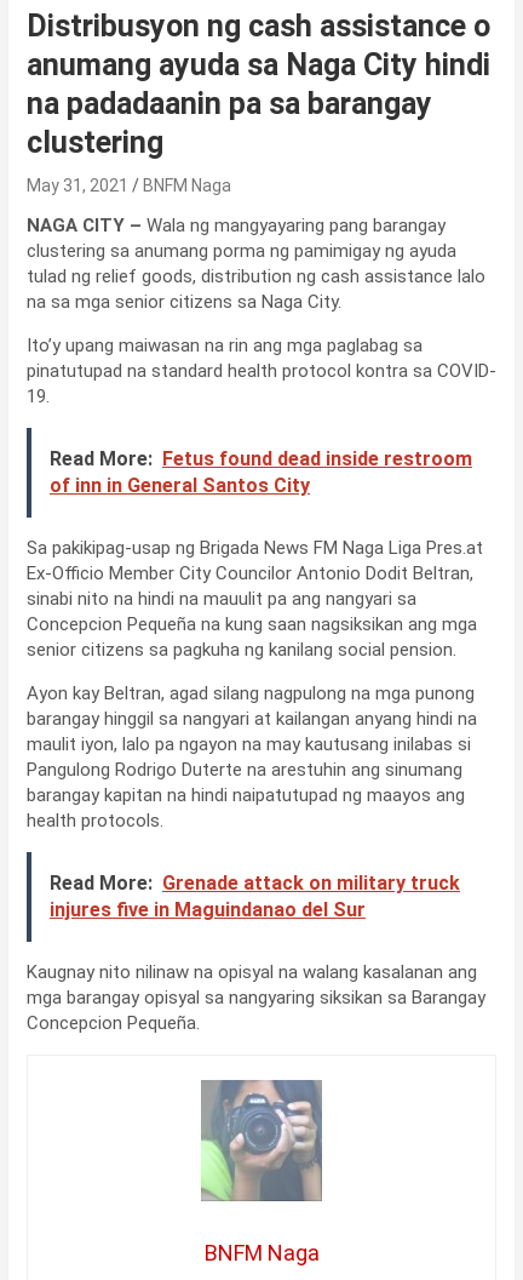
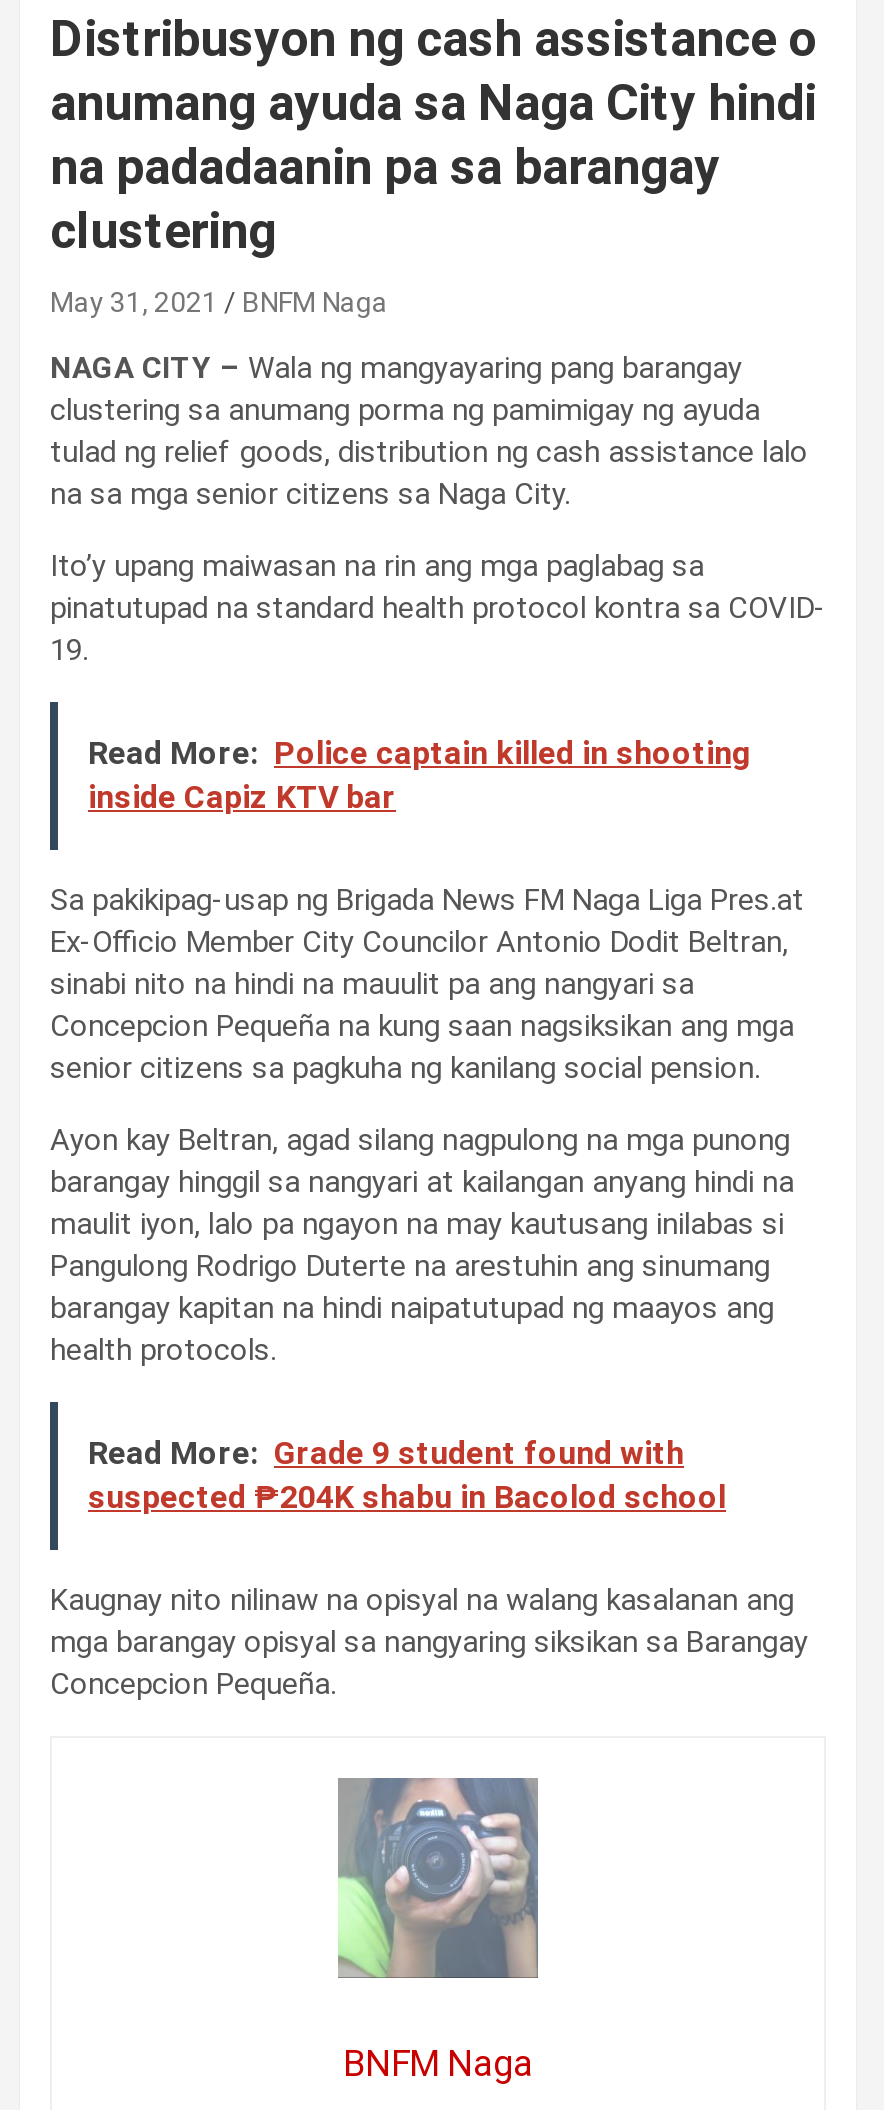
[50,447,472,497] Read More: Fetus found dead inside restroom | of inn in General Santos City -> [88,734,752,816] Read More: Police captain killed in shooting | inside Capiz KTV bar
[50,871,460,921] Read More: Grenade attack on military truck | injures five in Maguindanao del Sur -> [88,1434,726,1516] Read More: Grade 9 student found with | suspected ₱204K shabu in Bacolod school

